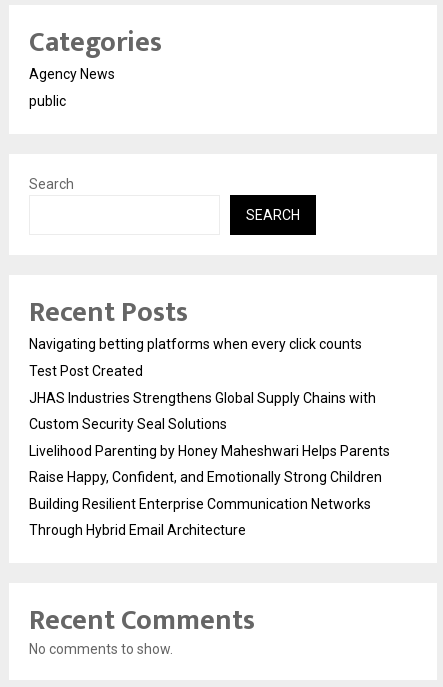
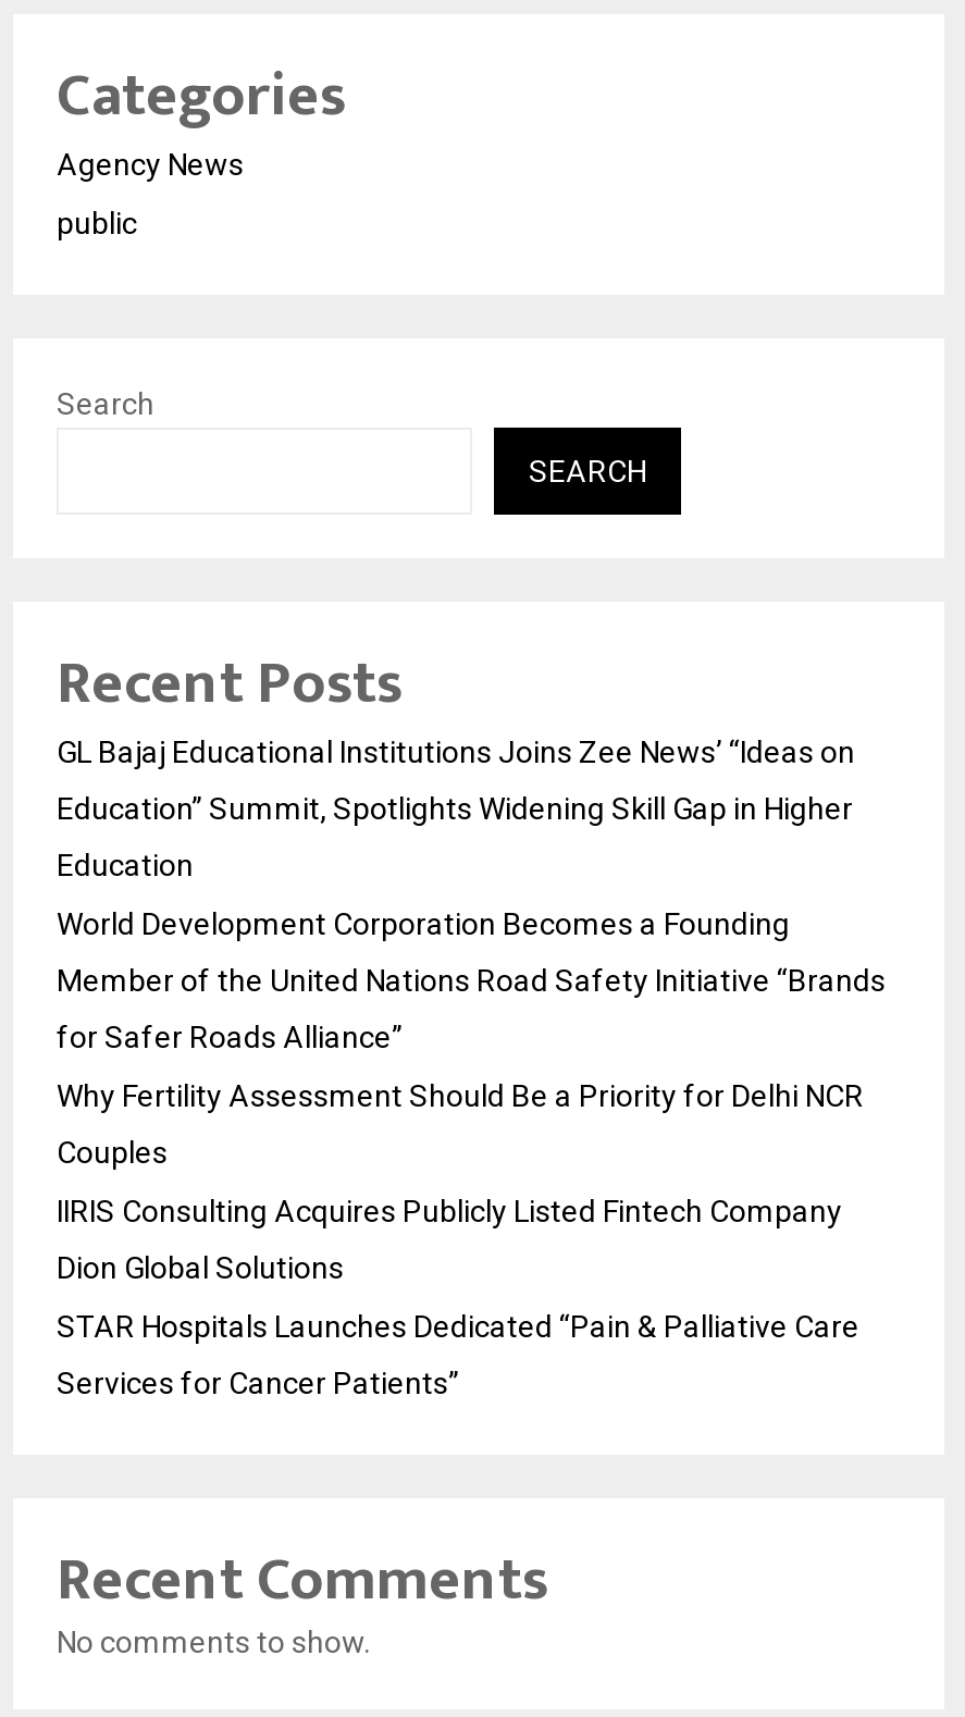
[29,336,390,538] Navigating betting platforms when every click counts | Test Post Created | JHAS Industries Strengthens Global Supply Chains with | Custom Security Seal Solutions | Livelihood Parenting by Honey Maheshwari Helps Parents | Raise Happy, Confident, and Emotionally Strong Children | Building Resilient Enterprise Communication Networks | Through Hybrid Email Architecture -> [57,734,886,1400] GL Bajaj Educational Institutions Joins Zee News’ “Ideas on | Education” Summit, Spotlights Widening Skill Gap in Higher | Education | World Development Corporation Becomes a Founding | Member of the United Nations Road Safety Initiative “Brands | for Safer Roads Alliance” | Why Fertility Assessment Should Be a Priority for Delhi NCR | Couples | IIRIS Consulting Acquires Publicly Listed Fintech Company | Dion Global Solutions | STAR Hospitals Launches Dedicated “Pain & Palliative Care | Services for Cancer Patients”

